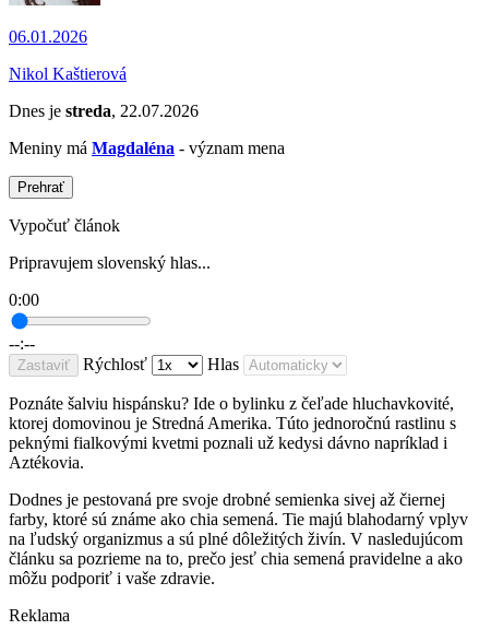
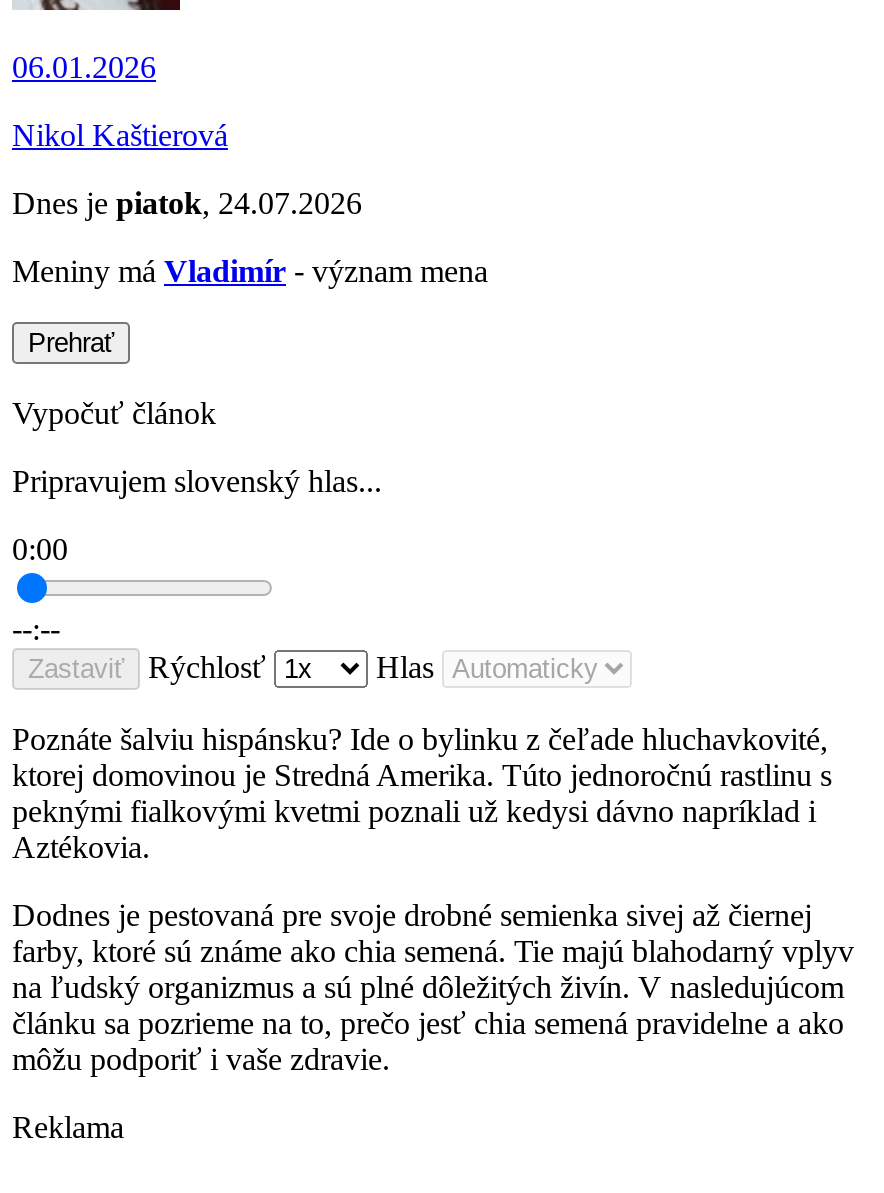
[9,102,199,121] Dnes je streda, 22.07.2026 -> [12,187,362,221] Dnes je piatok, 24.07.2026
[9,139,285,158] Meniny má Magdaléna - význam mena -> [12,255,488,289] Meniny má Vladimír - význam mena

